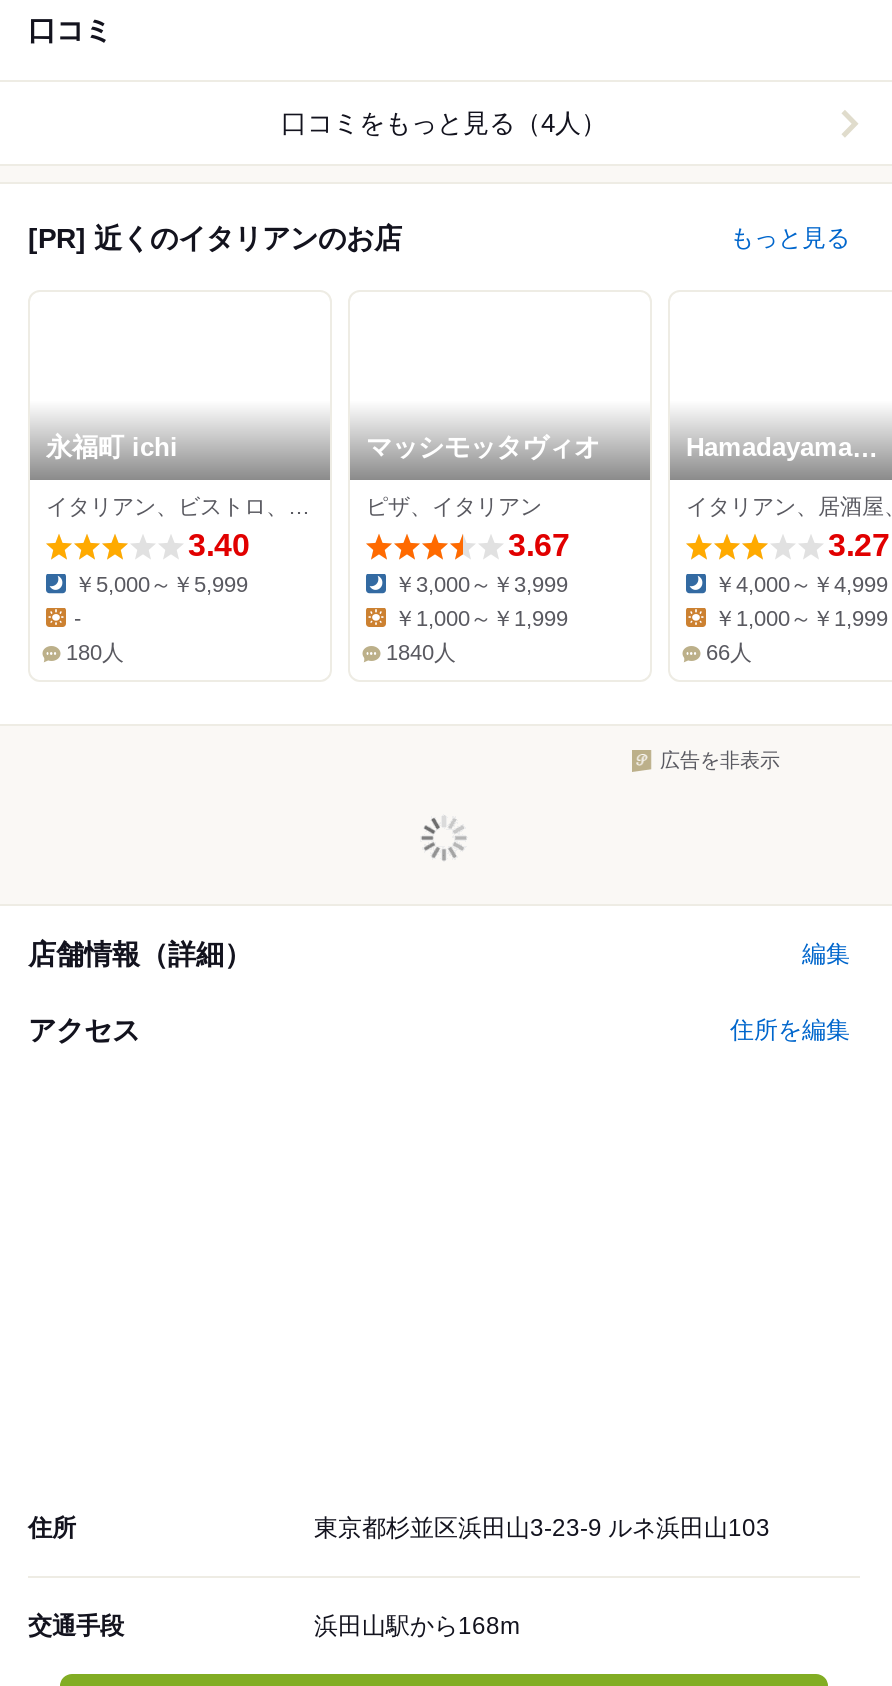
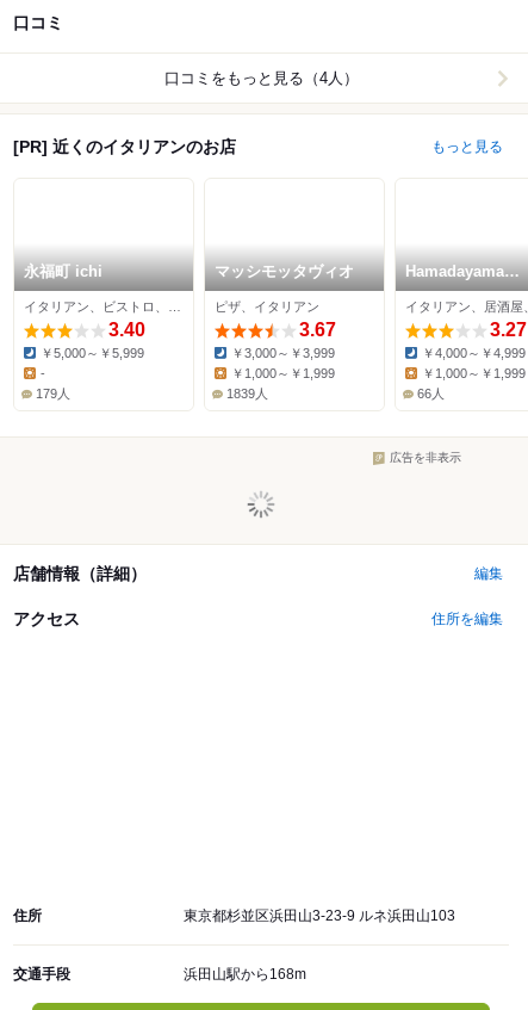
[66,641,124,665] 180人 -> [36,387,70,401] 179人
[386,641,456,665] 1840人 -> [226,387,268,401] 1839人

